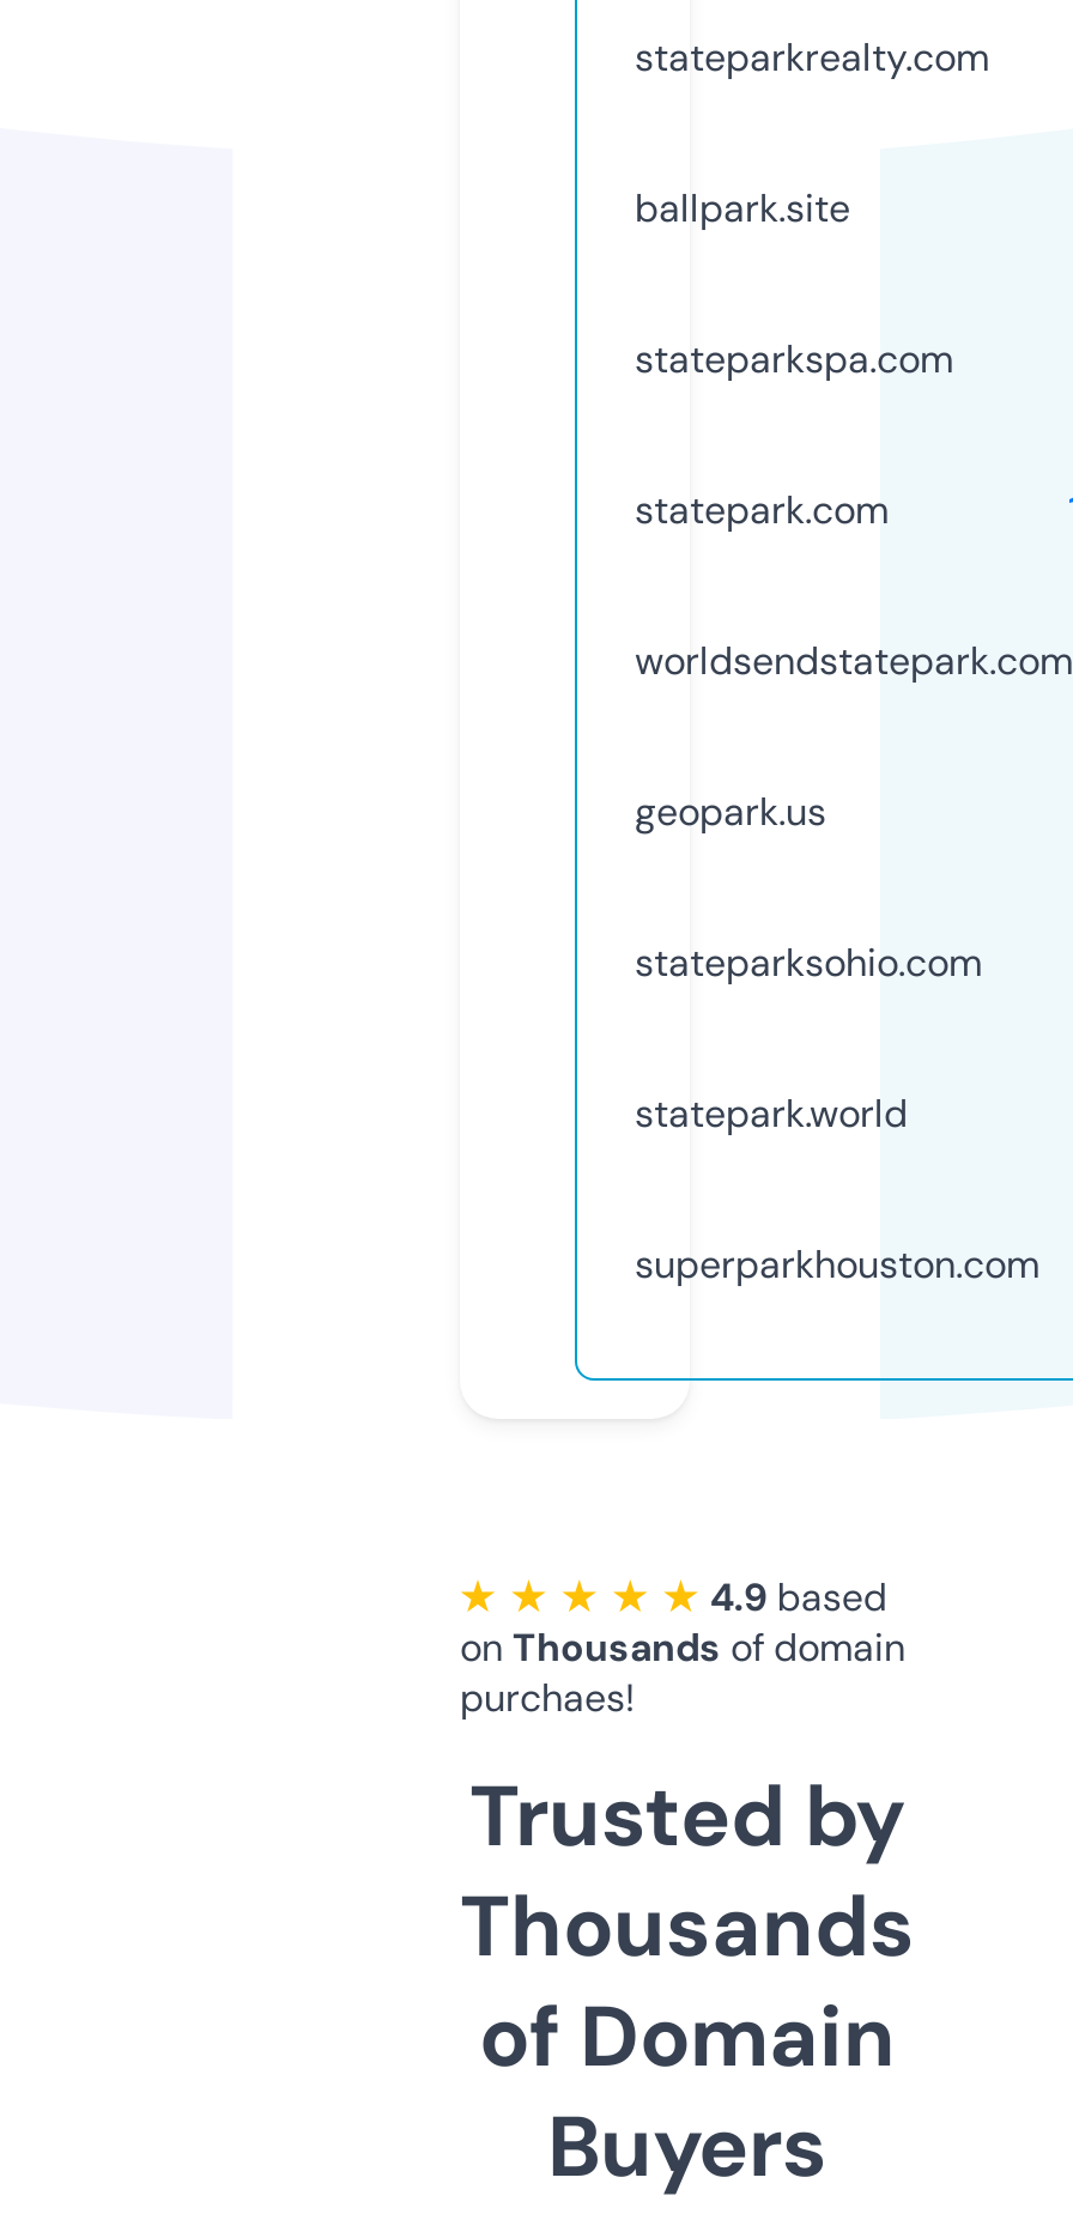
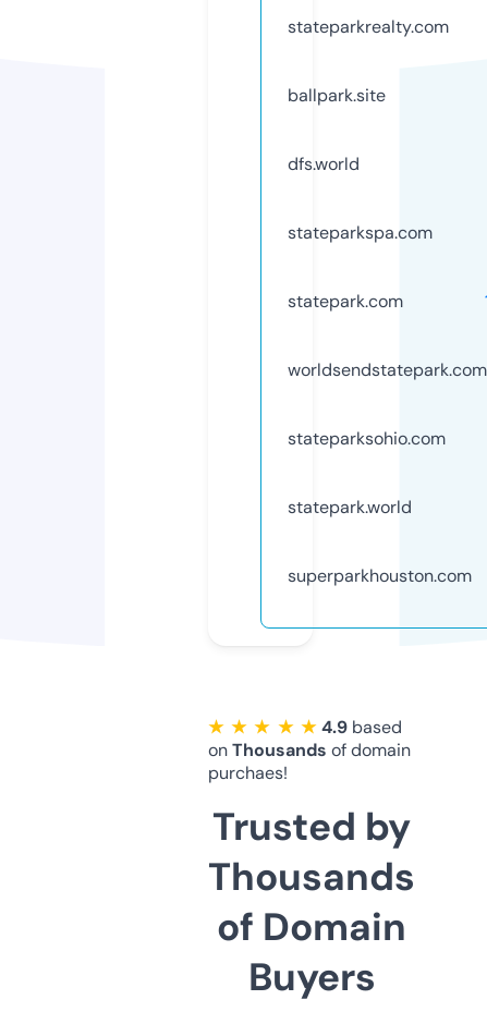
none -> [288,152,360,175] dfs.world
moved [635,334,1073,686] -> [288,221,487,381]: stateparkspa.com | statepark.com | worldsendstatepark.com
[635,786,826,837] geopark.us -> none

